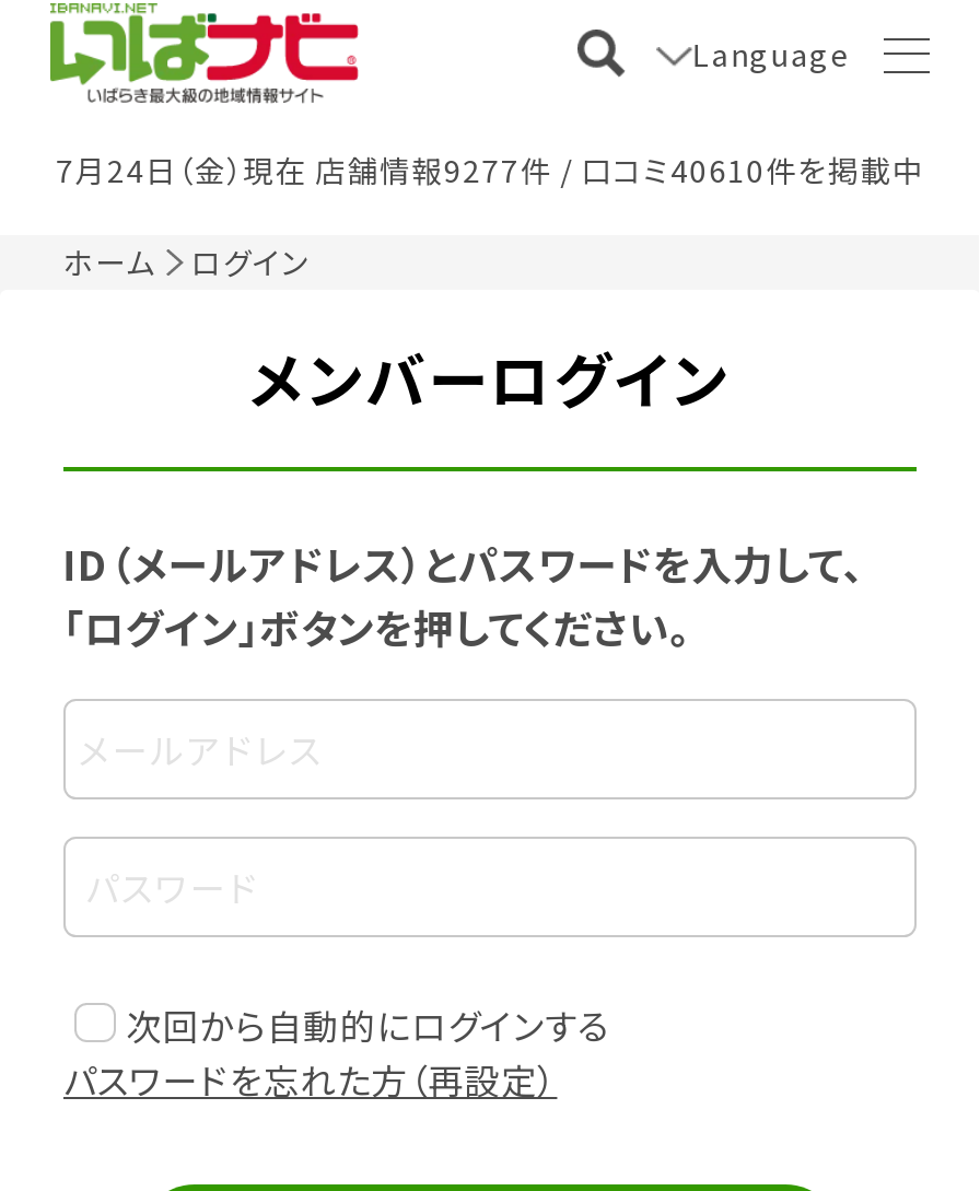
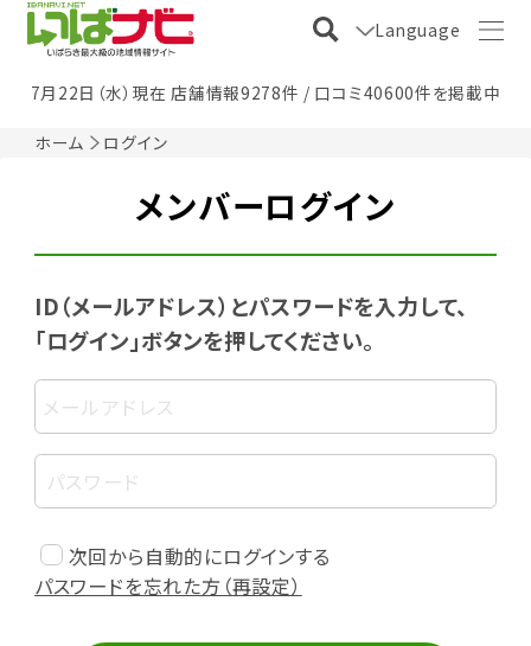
[56,147,924,191] 7月24日（金）現在 店舗情報9277件 / 口コミ40610件を掲載中 -> [30,80,501,104] 7月22日（水）現在 店舗情報9278件 / 口コミ40600件を掲載中

